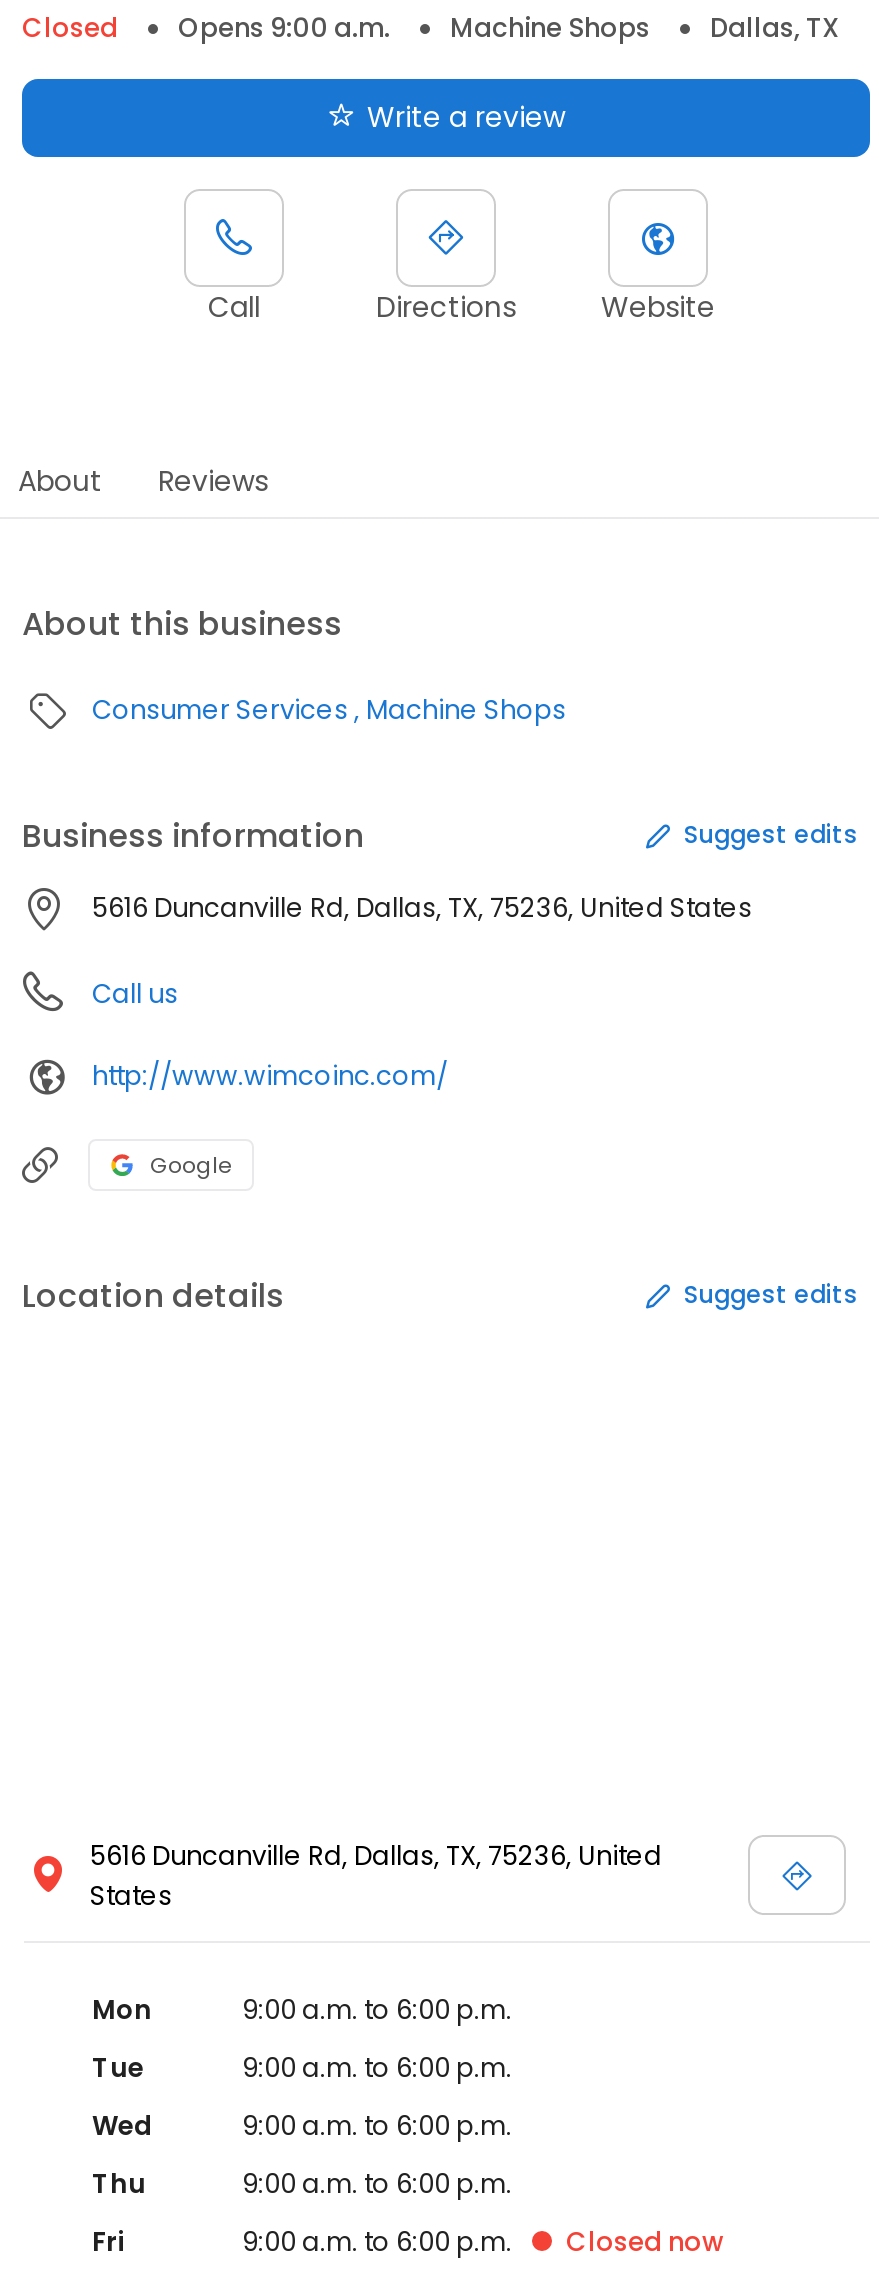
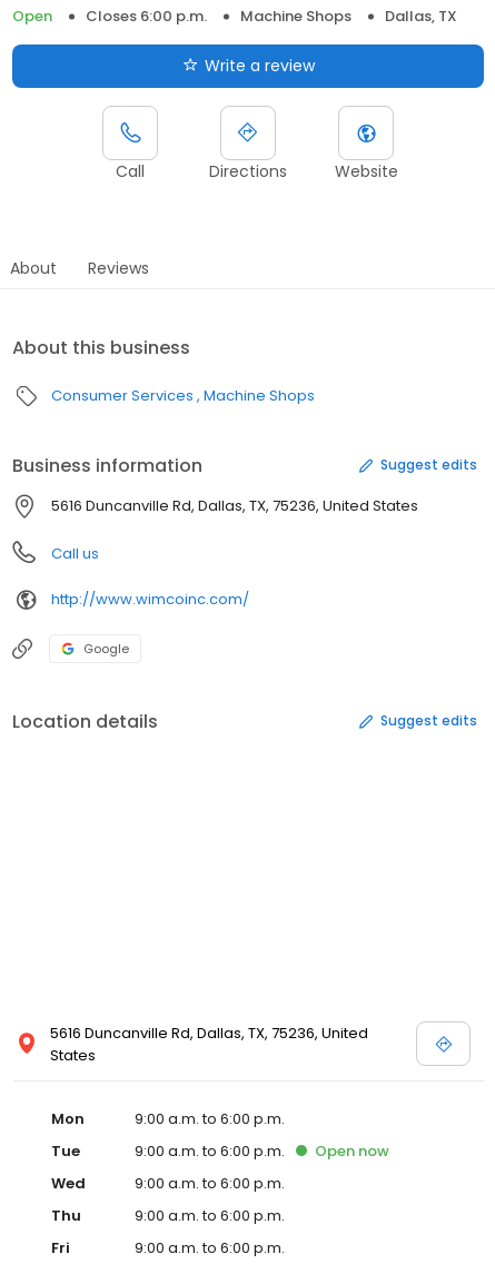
[22,9,390,47] Closed | Opens 9:00 a.m. -> [12,5,207,27] Open | Closes 6:00 p.m.
none -> [315,1140,389,1162] Open now
[566,2223,724,2261] Closed now -> none

